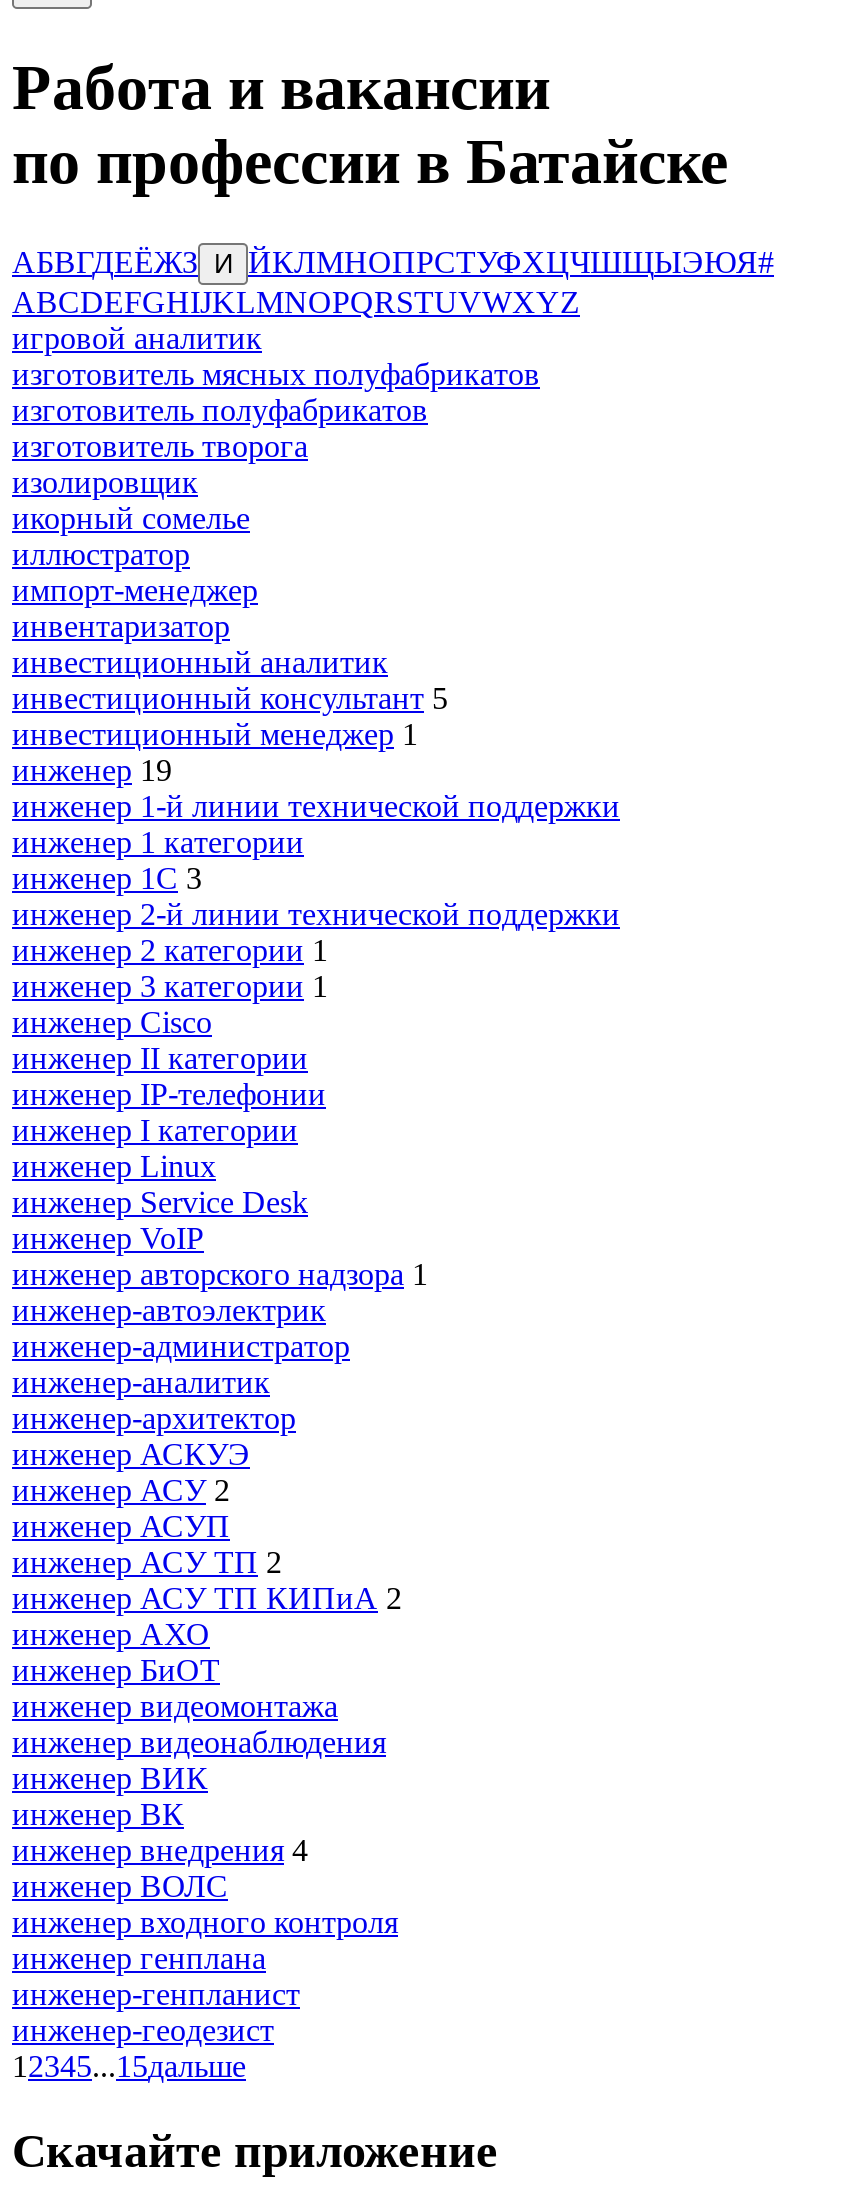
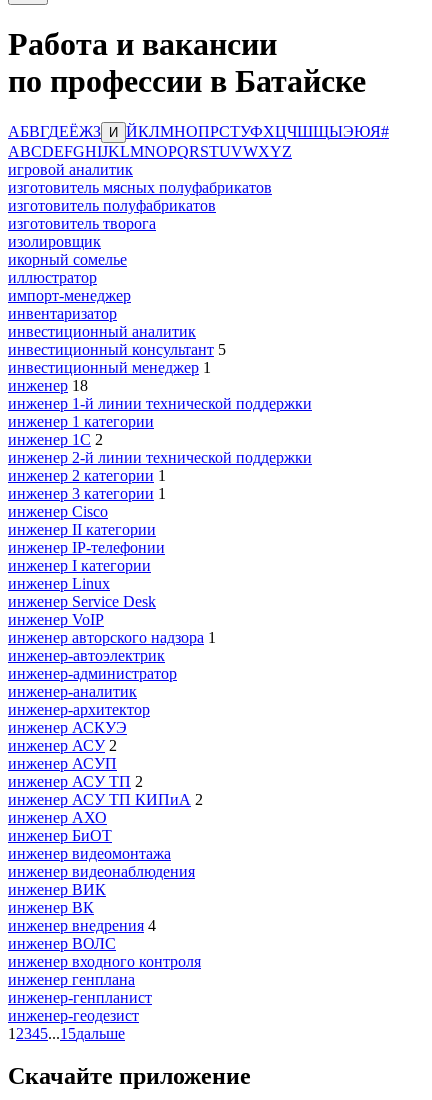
[12,753,172,787] инженер 19 -> [8,377,88,394] инженер 18
[12,861,202,895] инженер 1С 3 -> [8,431,103,448] инженер 1С 2

